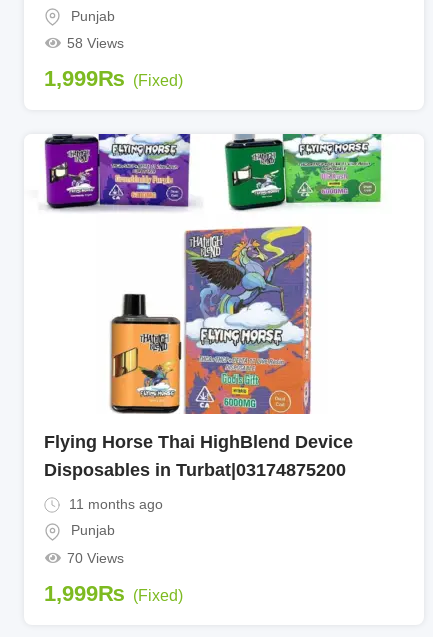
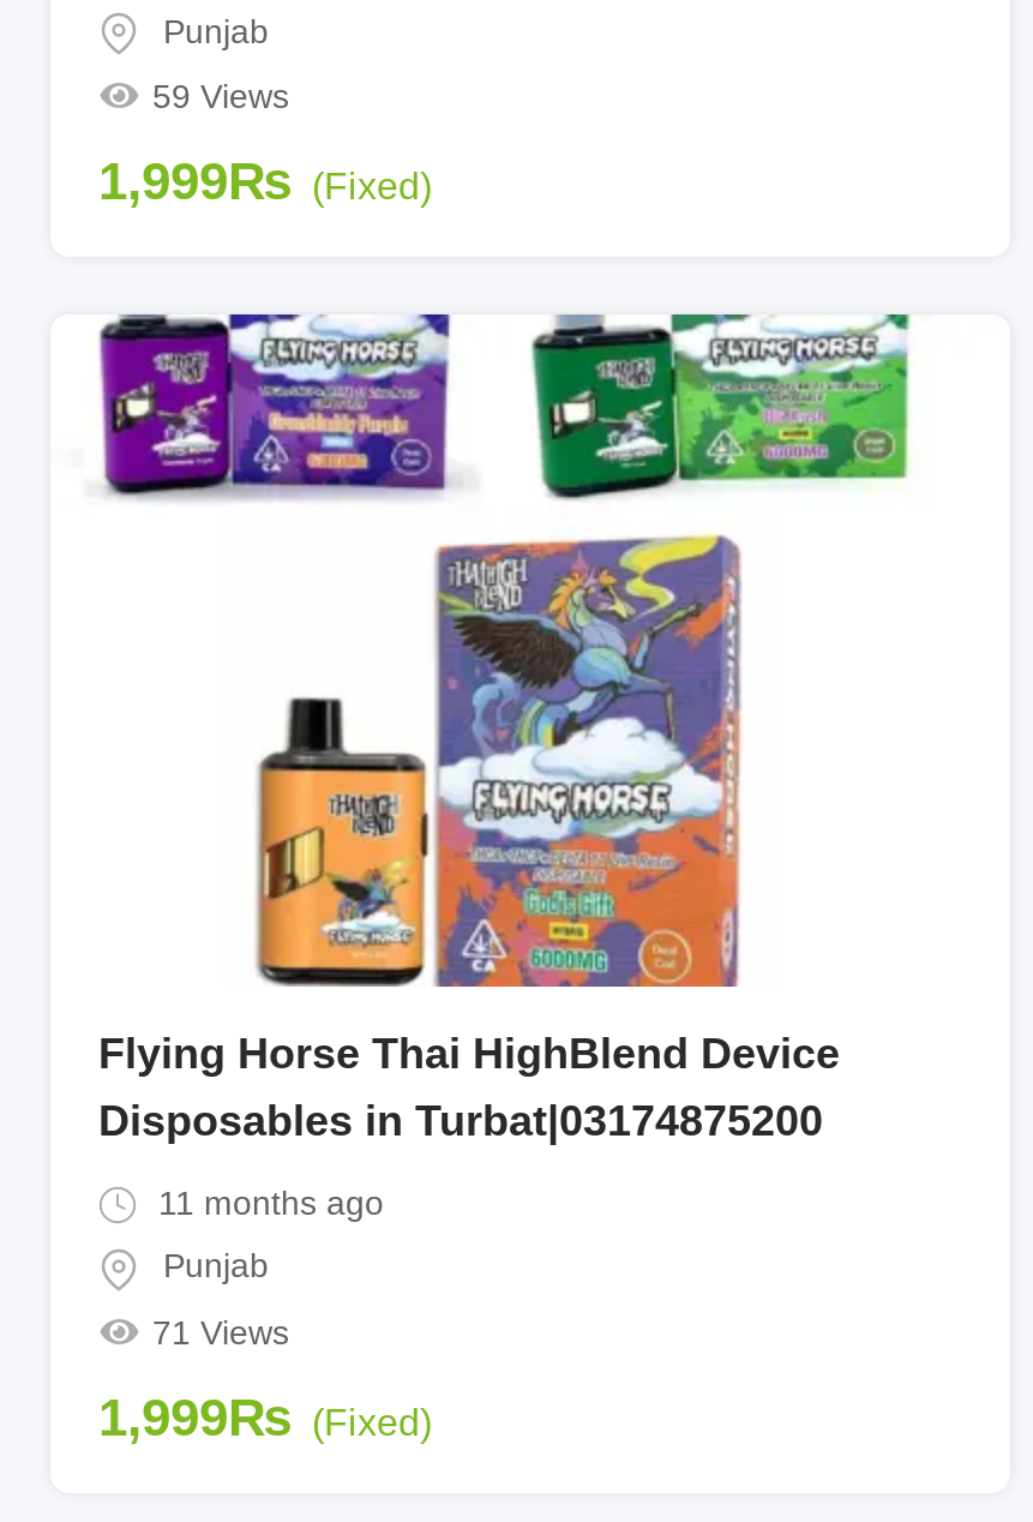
[66,35,123,51] 58 Views -> [152,77,289,115] 59 Views
[66,550,123,566] 70 Views -> [152,1312,289,1351] 71 Views

